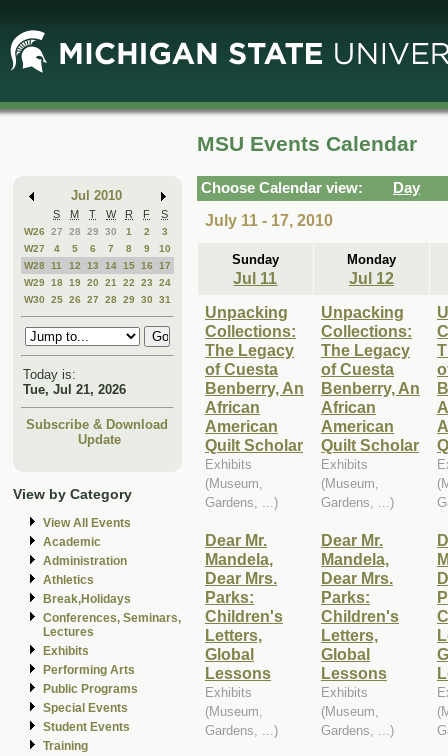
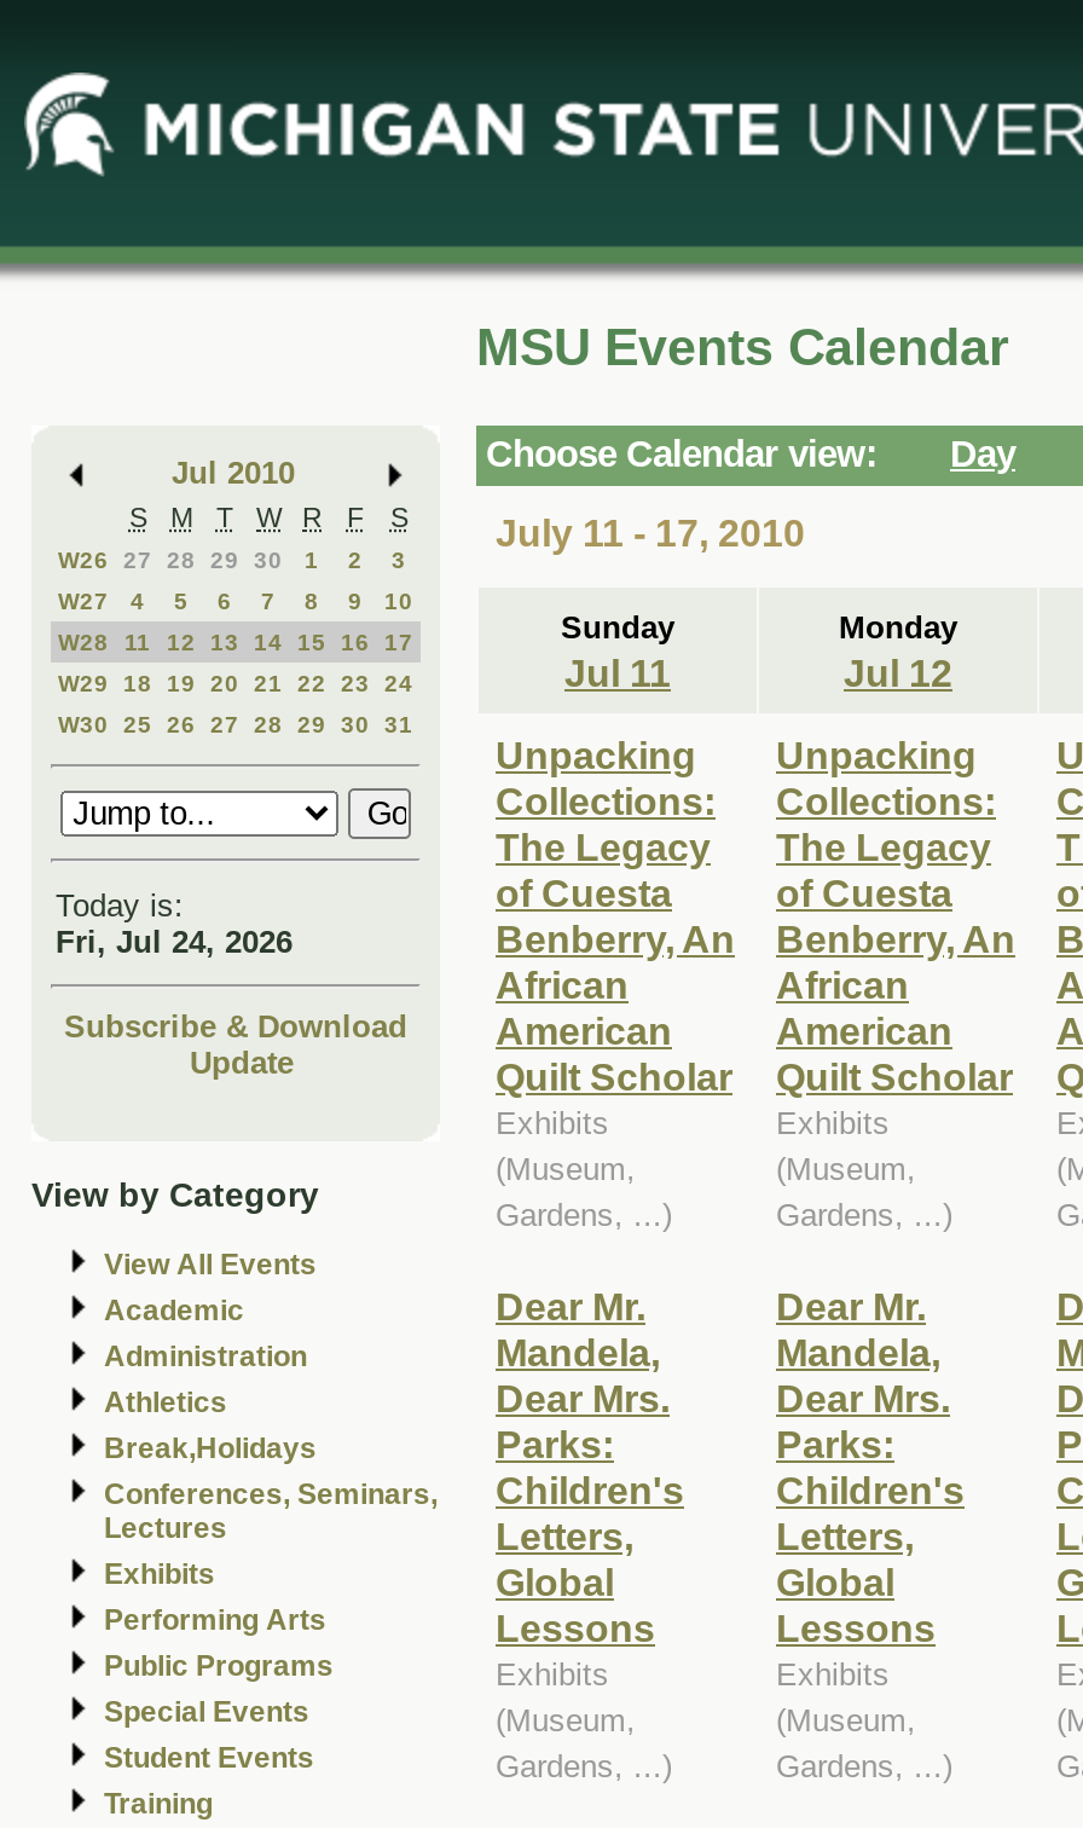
[23,382,126,397] Tue, Jul 21, 2026 -> [56,924,293,961] Fri, Jul 24, 2026

